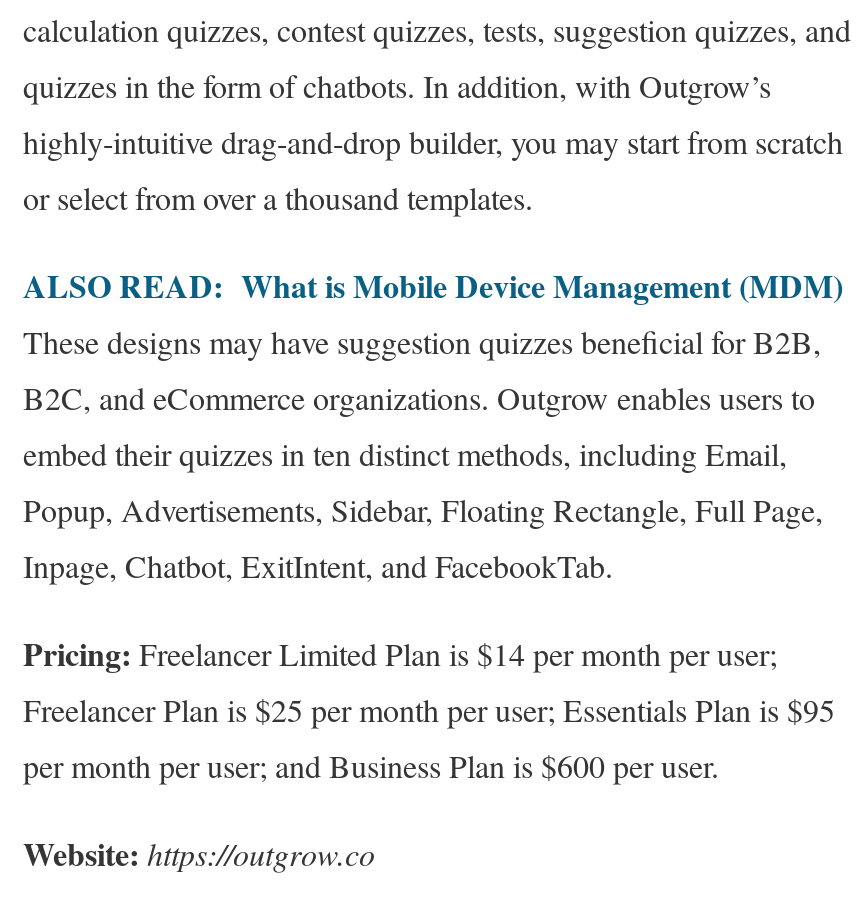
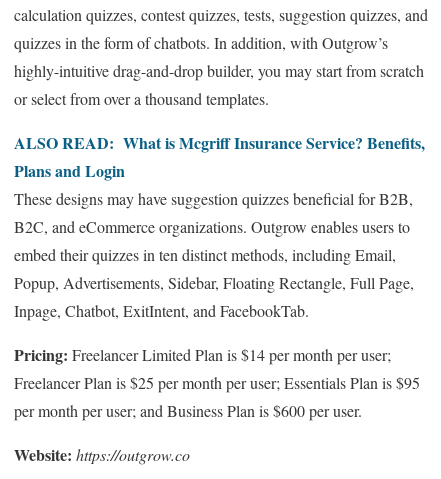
[23,263,843,309] ALSO READ: What is Mobile Device Management (MDM) -> [14,131,425,182] ALSO READ: What is Mcgriff Insurance Service? Benefits, | Plans and Login

